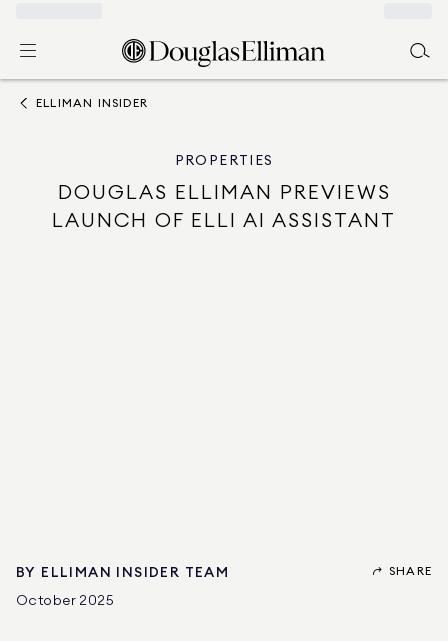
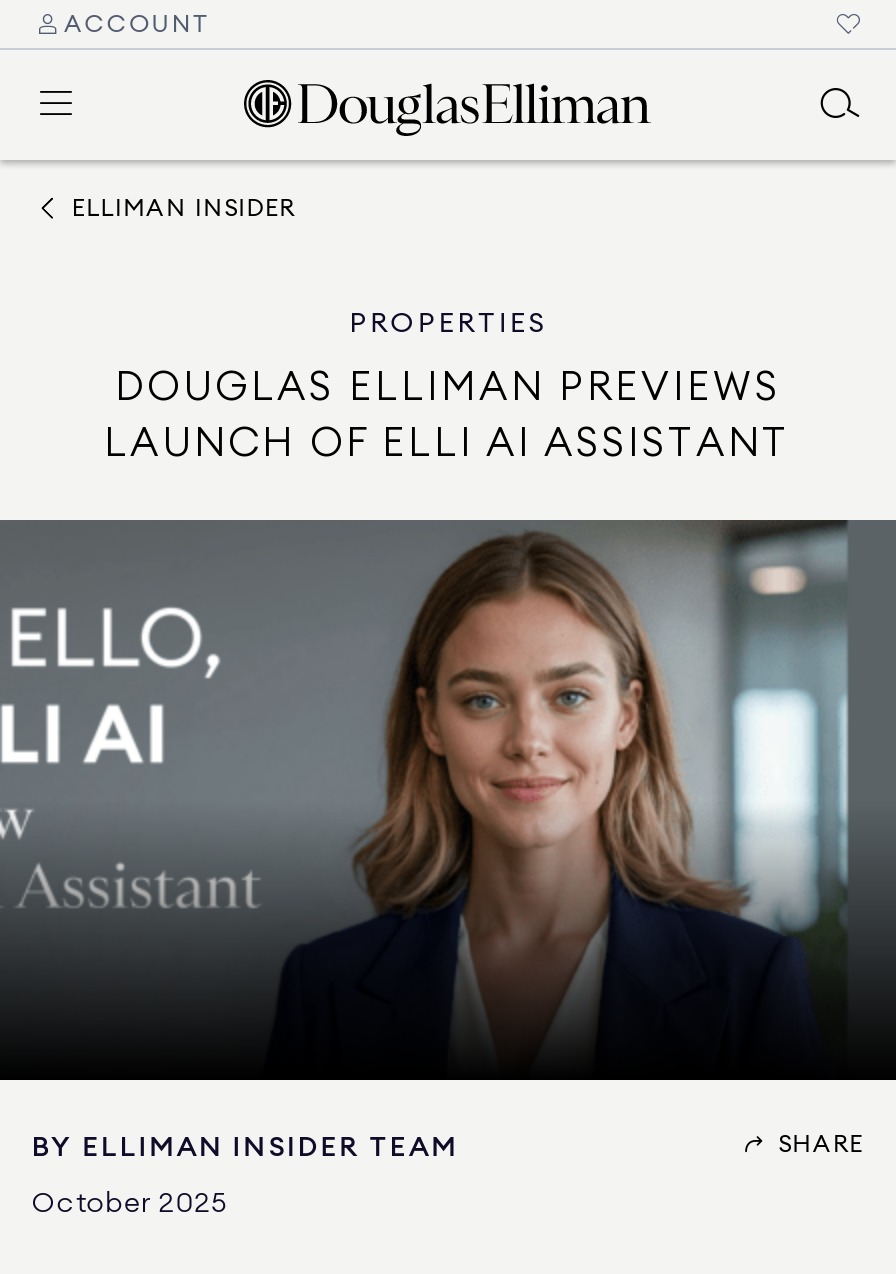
none -> [64,12,211,36] ACCOUNT
none -> [6,518,890,1082] [image]

